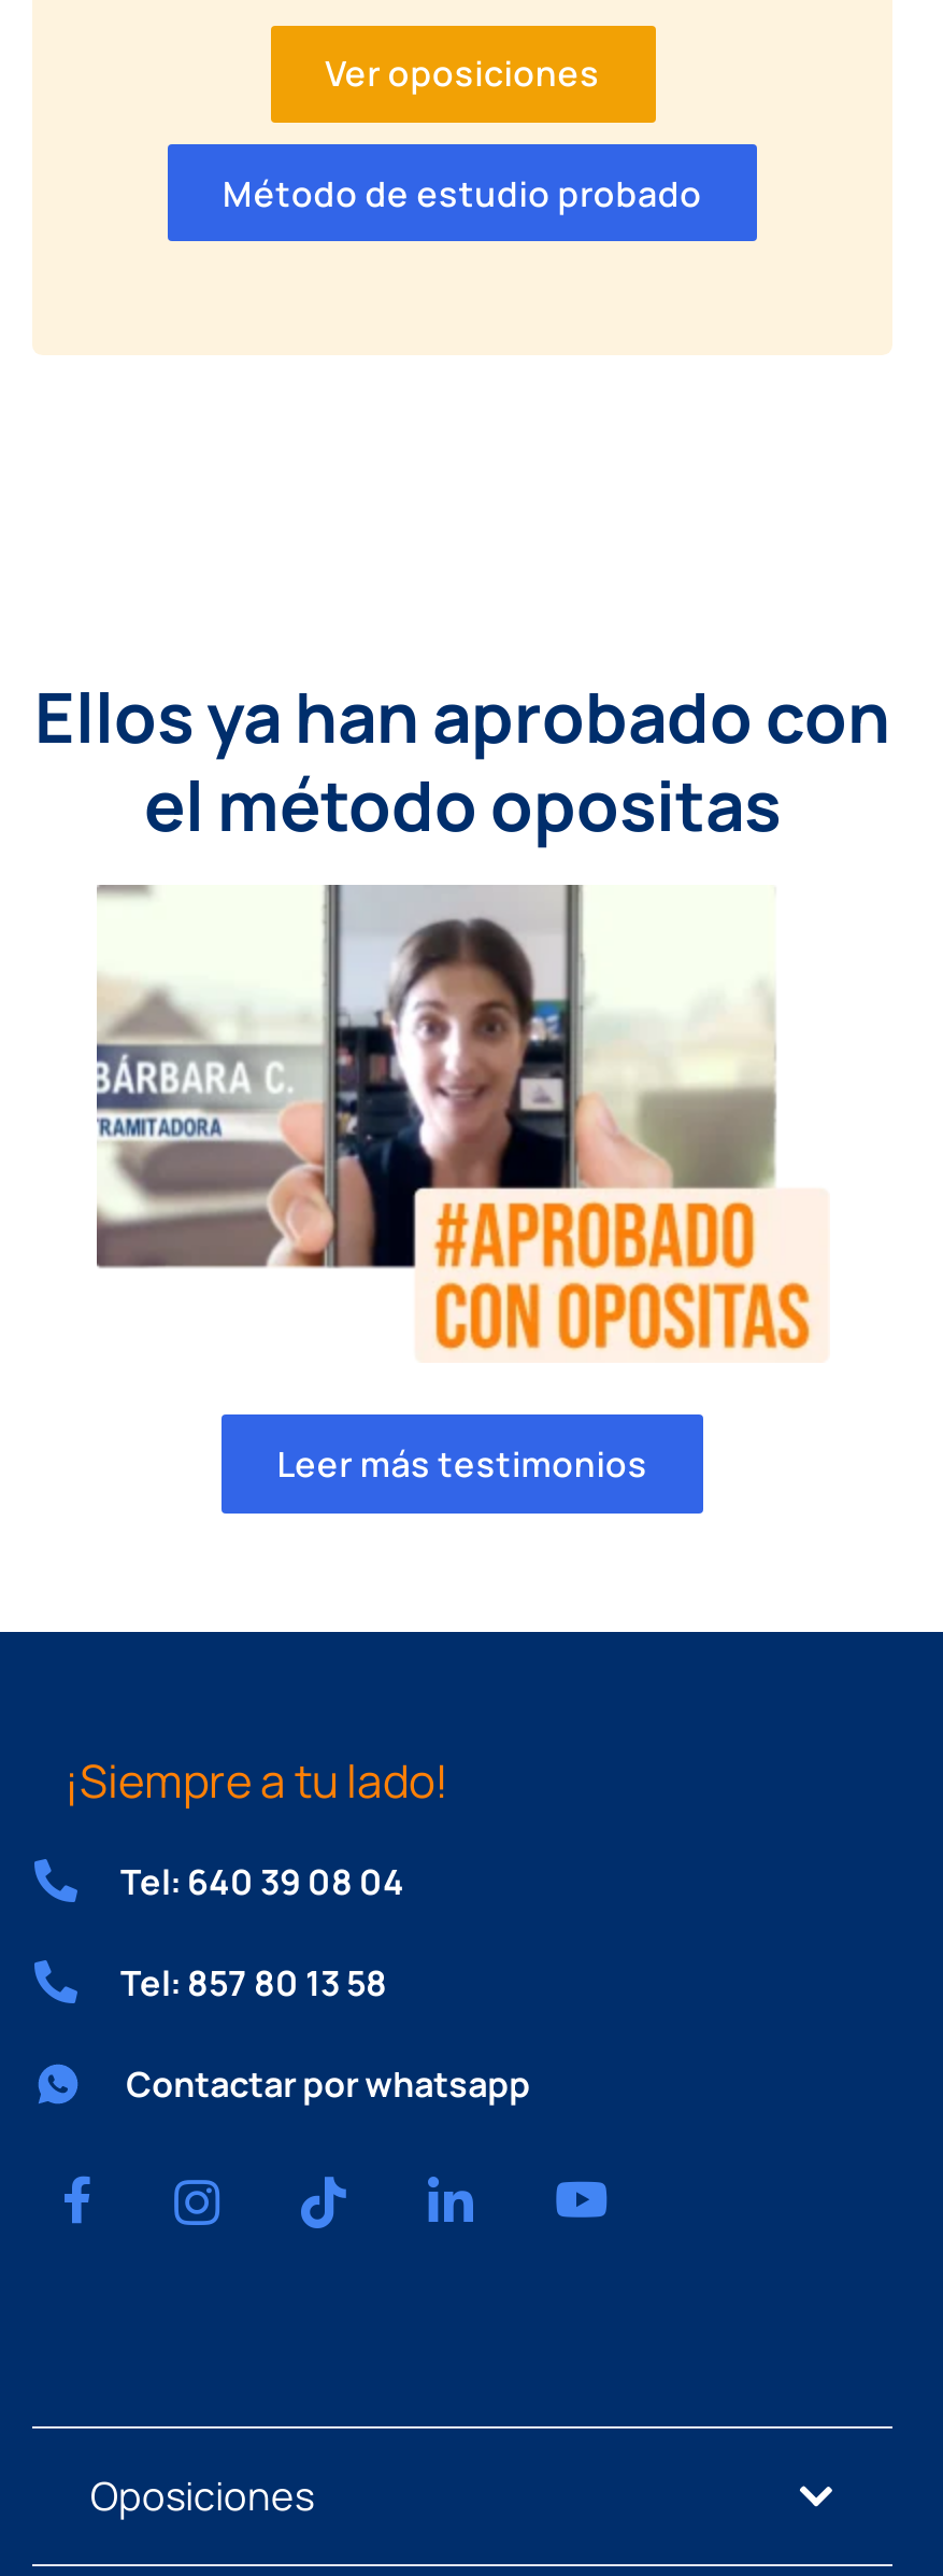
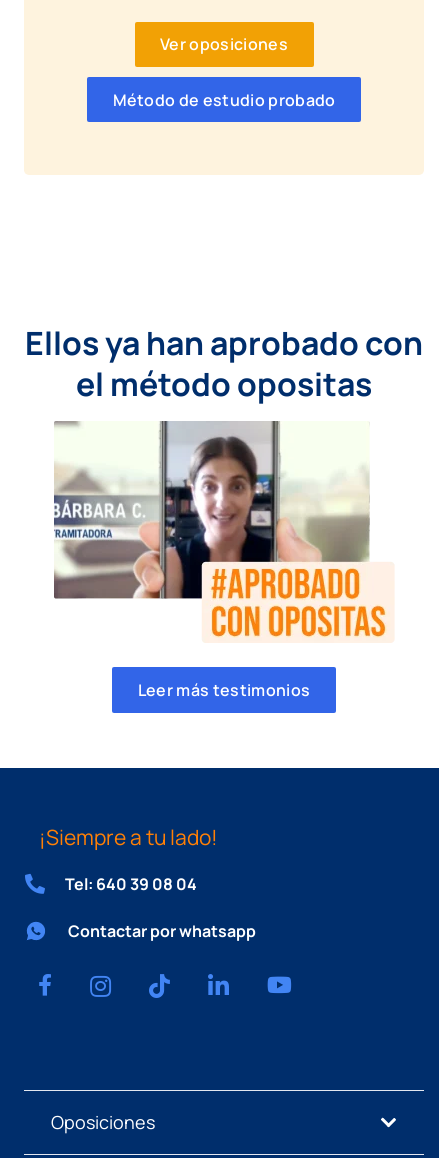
[120,1958,387,2006] Tel: 857 80 13 58 -> none

